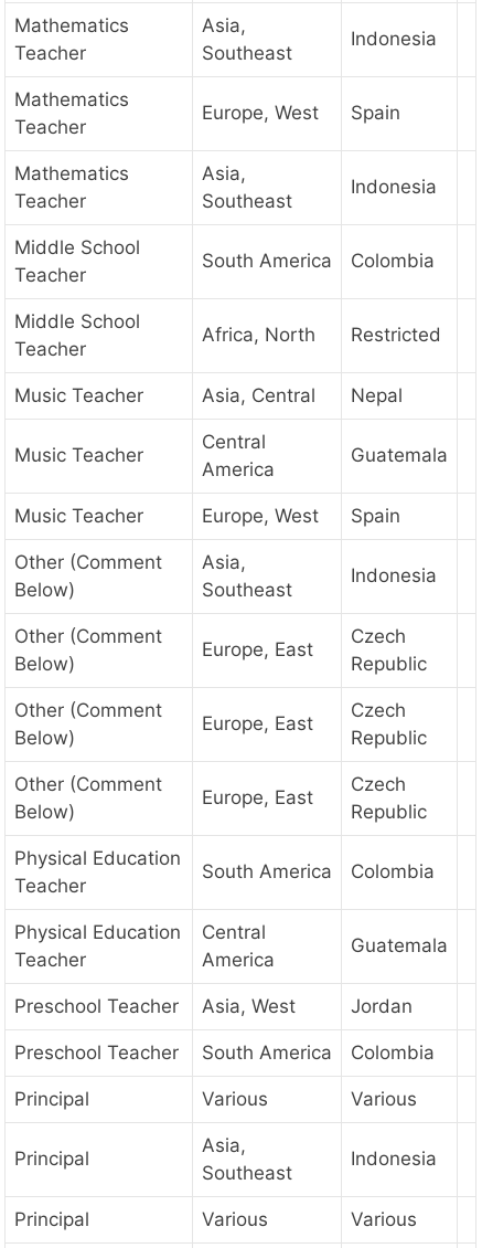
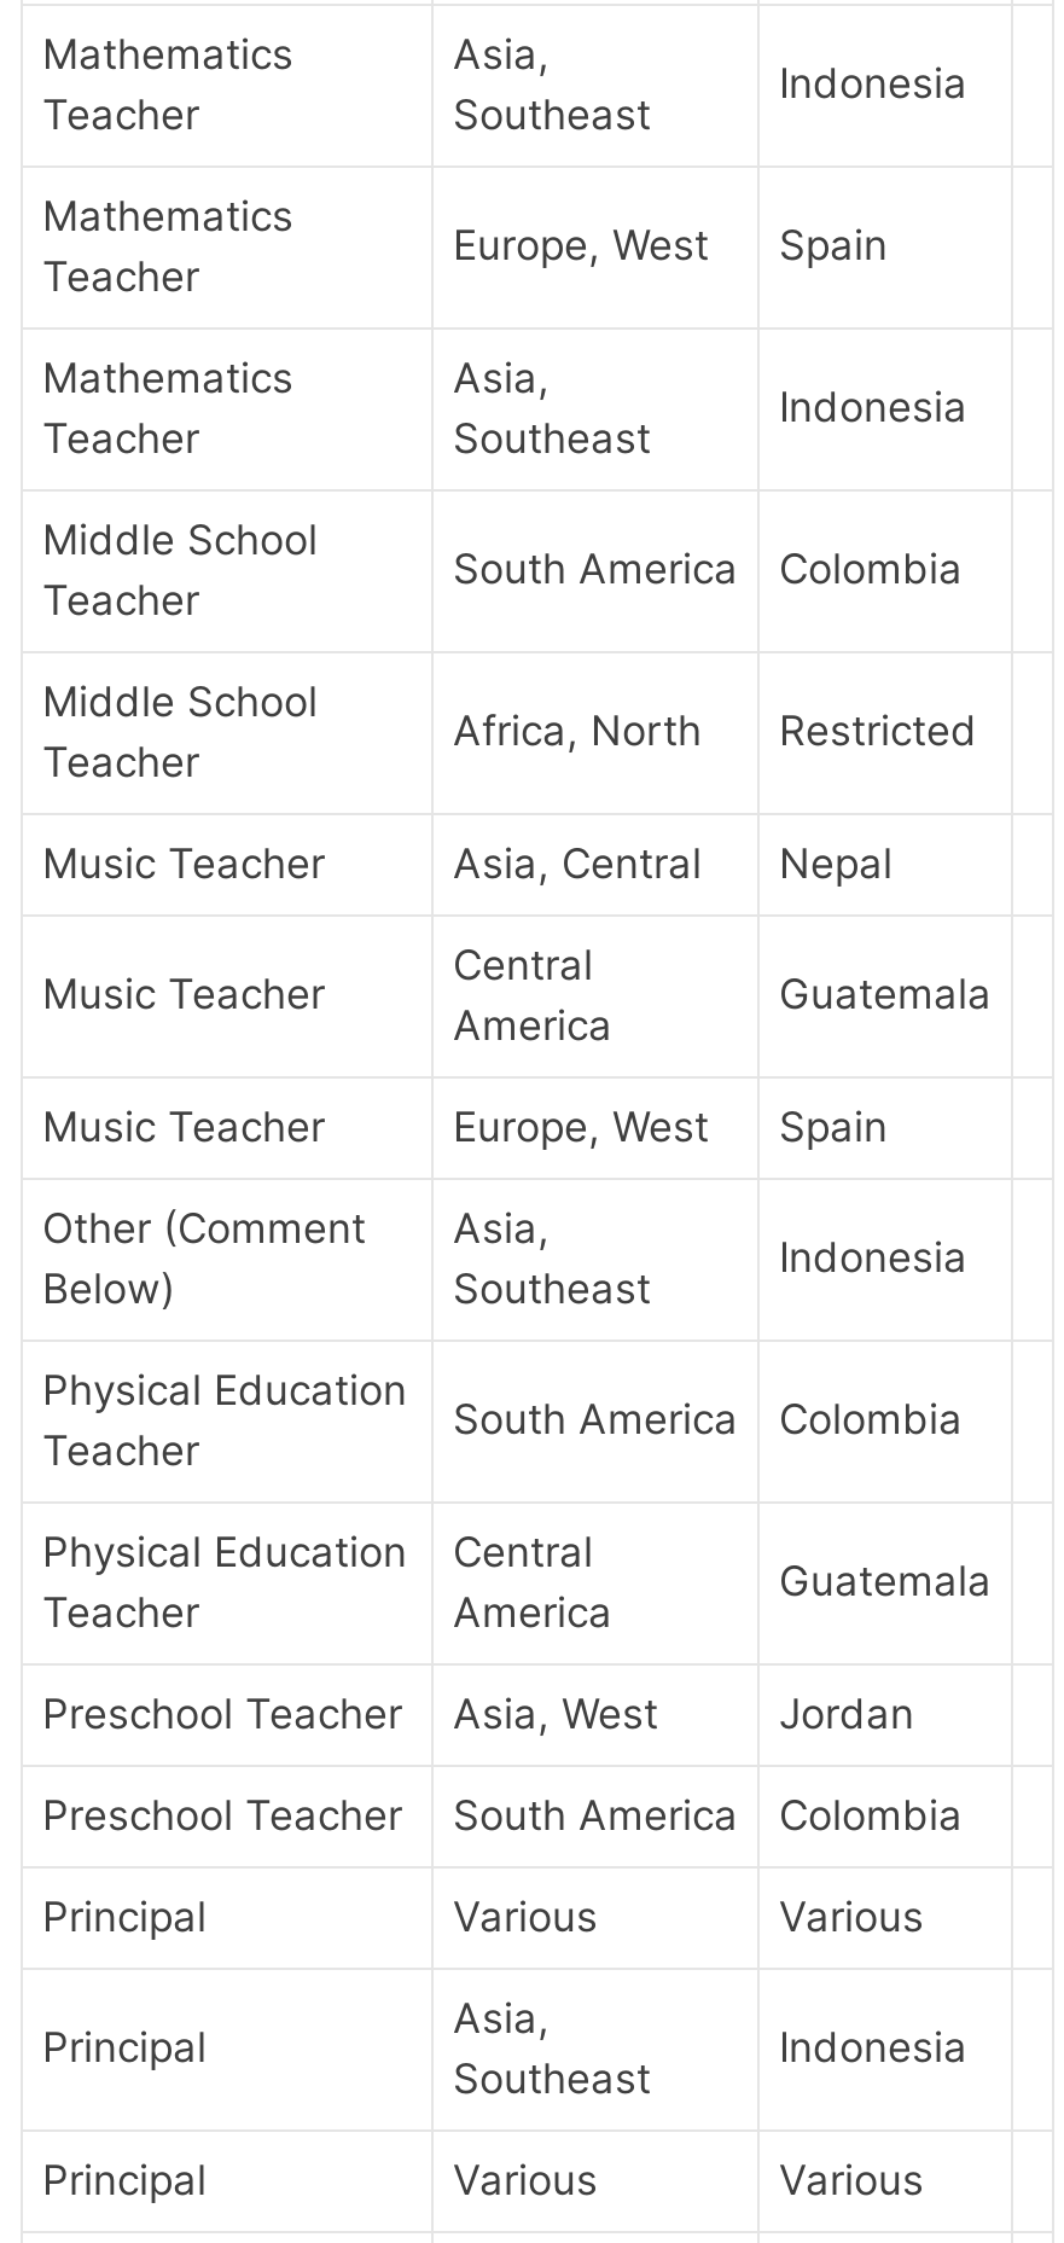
[14,625,162,674] Other (Comment | Below) -> none
[14,625,427,748] Czech | Republic | Other (Comment | Below) -> none
[202,638,313,660] Europe, East -> none
[14,699,427,822] Czech | Republic | Other (Comment | Below) -> none
[202,712,313,734] Europe, East -> none
[351,773,427,822] Czech | Republic -> none
[202,786,313,808] Europe, East -> none

